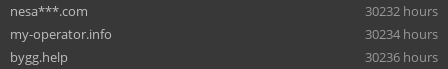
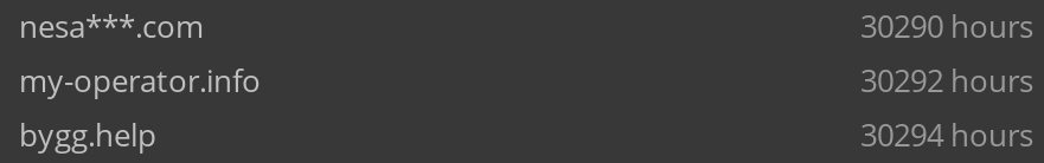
[365,2,438,20] 30232 hours -> [860,5,1033,48] 30290 hours
[365,25,438,43] 30234 hours -> [860,60,1033,102] 30292 hours
[365,48,438,66] 30236 hours -> [860,114,1033,157] 30294 hours

